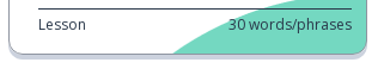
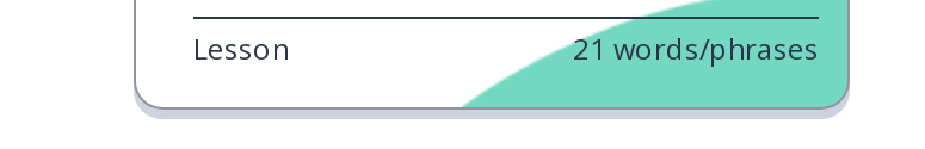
[228,14,352,34] 30 words/phrases -> [573,28,819,69] 21 words/phrases

